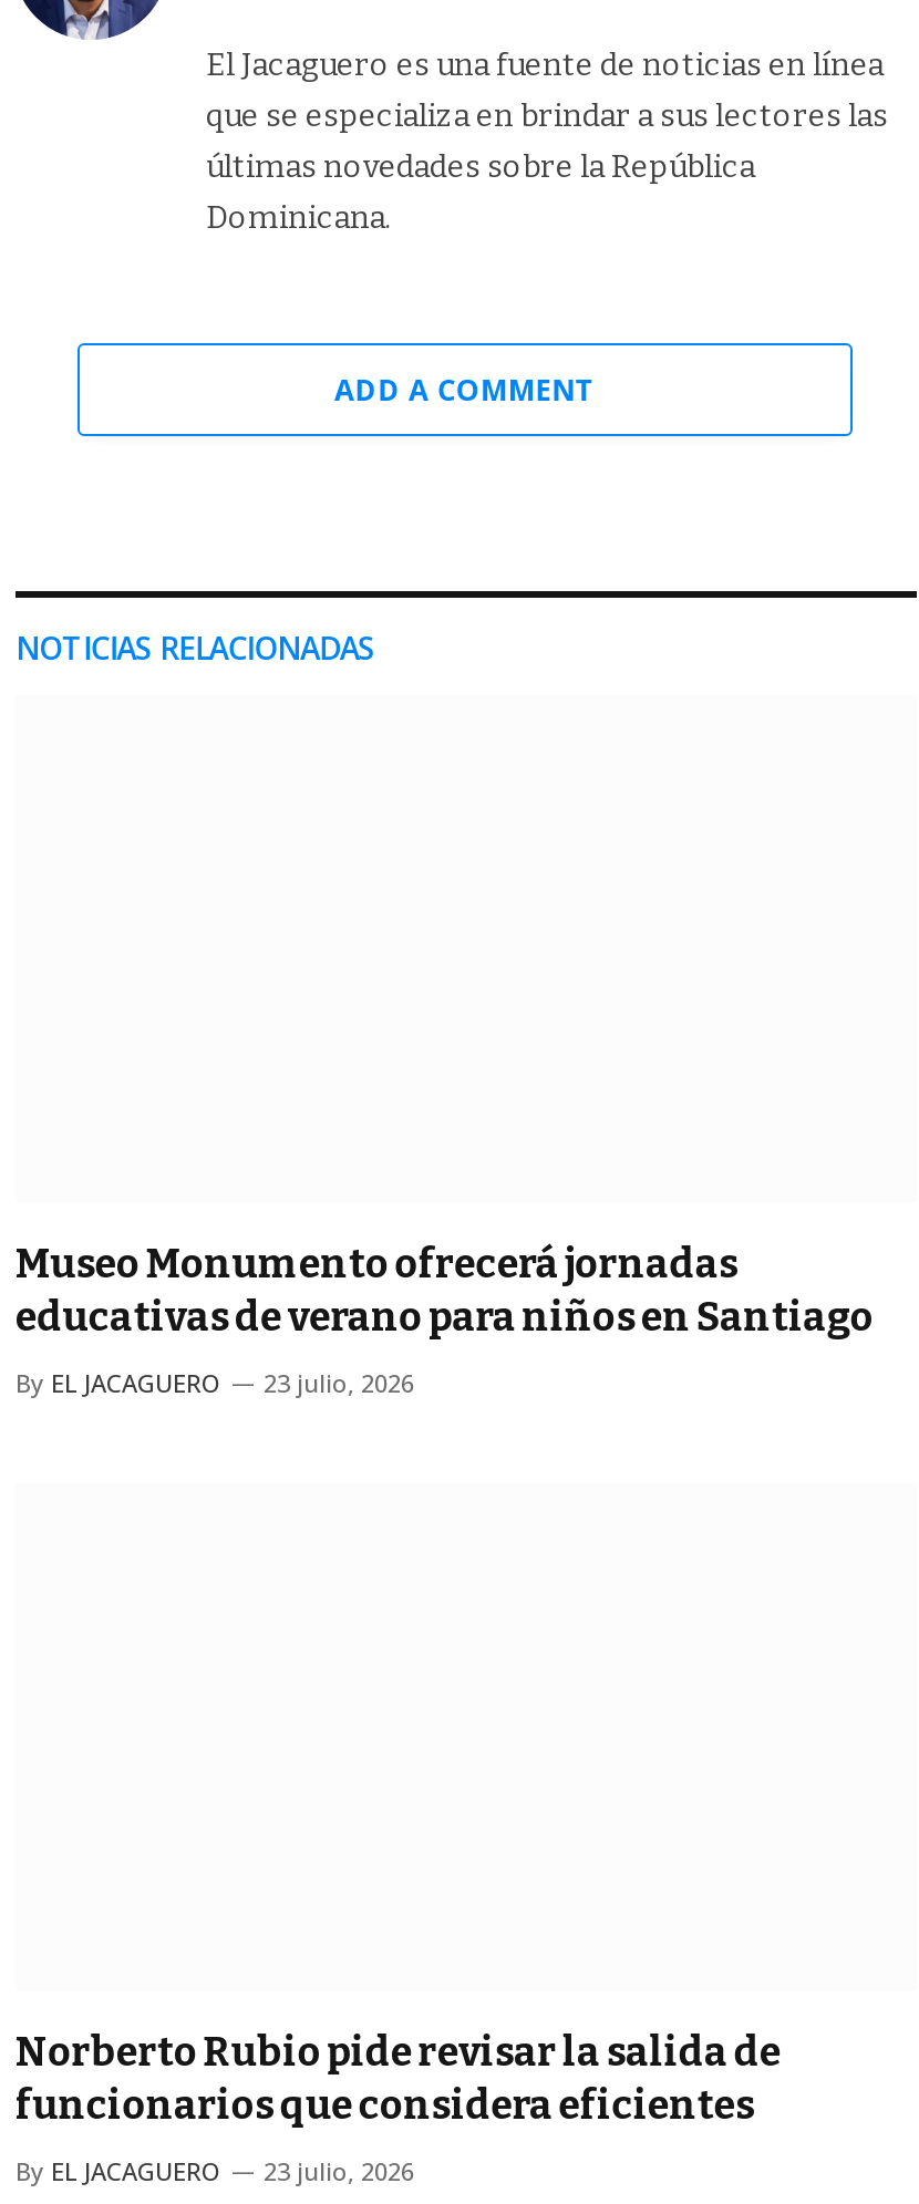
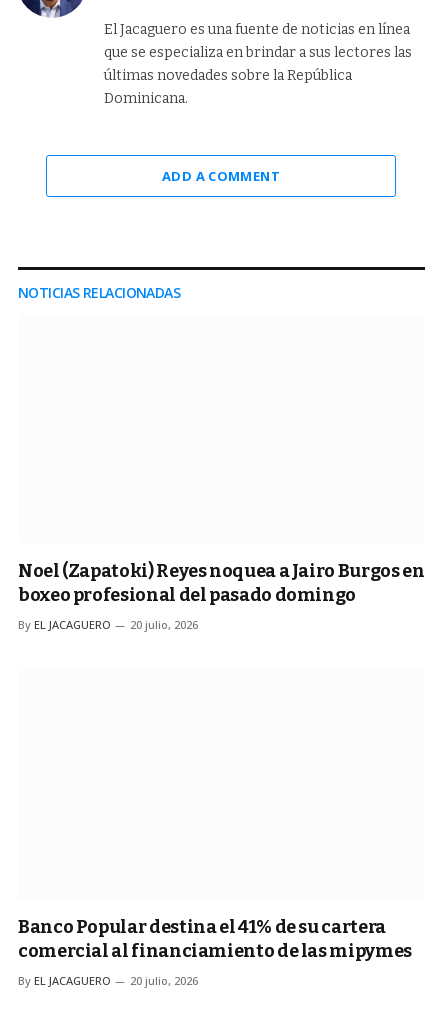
[16,1239,874,1341] Museo Monumento ofrecerá jornadas | educativas de verano para niños en Santiago -> [18,560,424,606] Noel (Zapatoki) Reyes noquea a Jairo Burgos en | boxeo profesional del pasado domingo
[16,1366,414,1399] By EL JACAGUERO 23 julio, 2026 -> [18,617,198,632] By EL JACAGUERO 20 julio, 2026
[16,2027,781,2129] Norberto Rubio pide revisar la salida de | funcionarios que considera eficientes -> [18,916,412,962] Banco Popular destina el 41% de su cartera | comercial al financiamiento de las mipymes
[16,2154,414,2187] By EL JACAGUERO 23 julio, 2026 -> [18,973,198,988] By EL JACAGUERO 20 julio, 2026

